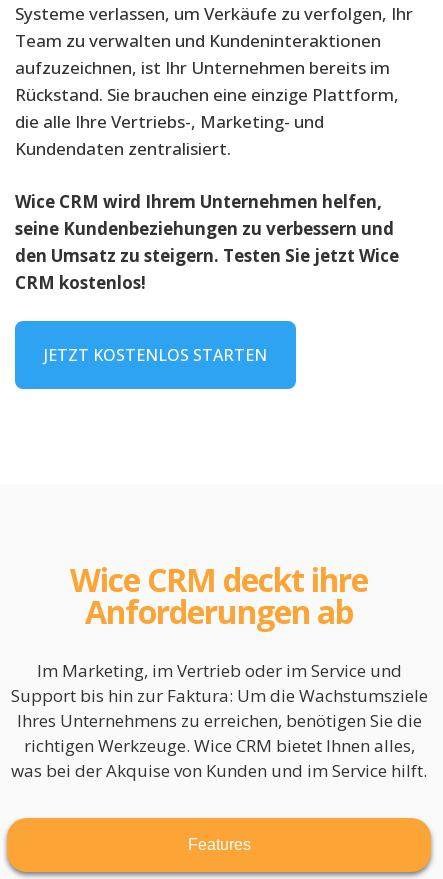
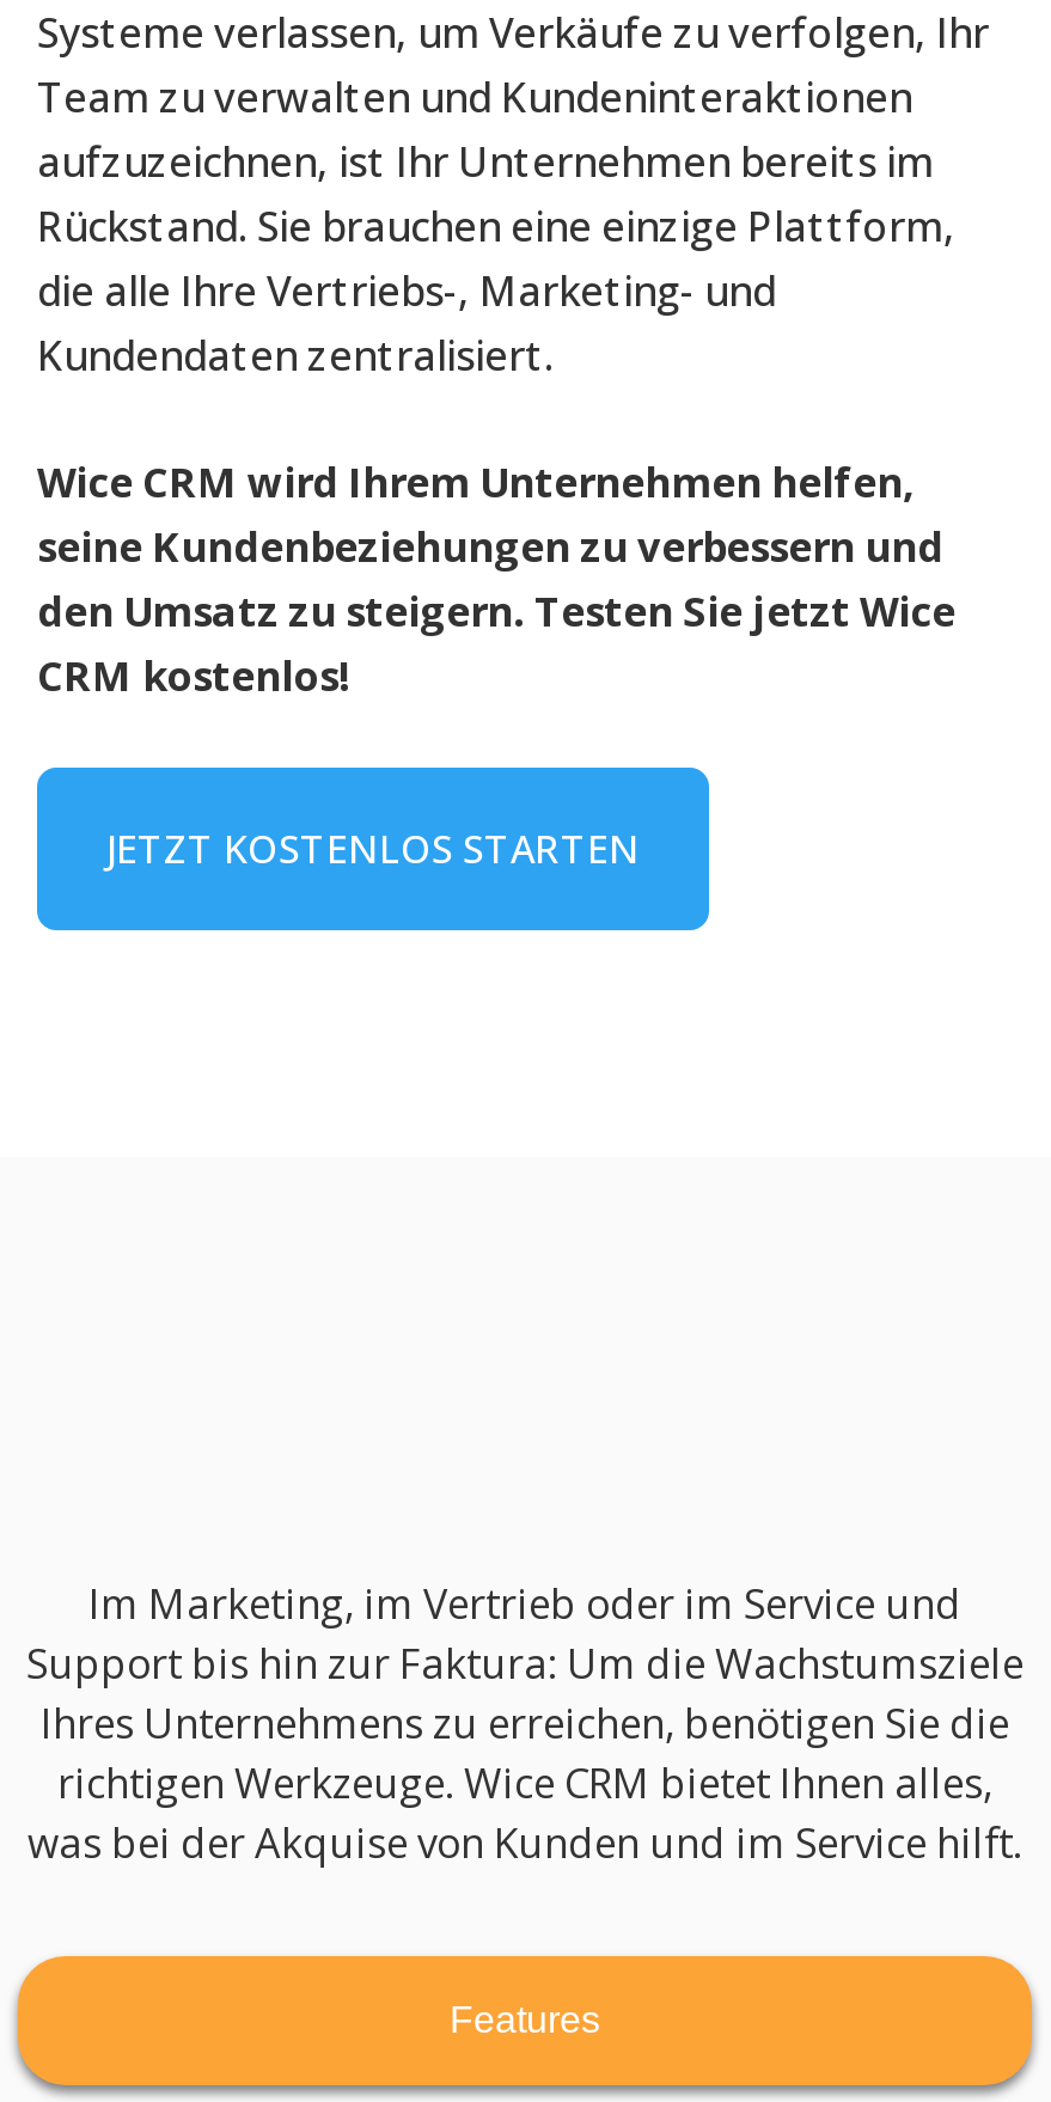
[70,558,368,633] Wice CRM deckt ihre | Anforderungen ab -> none

